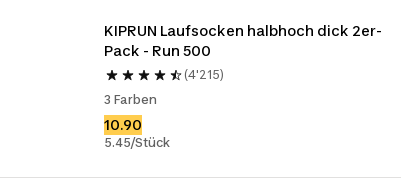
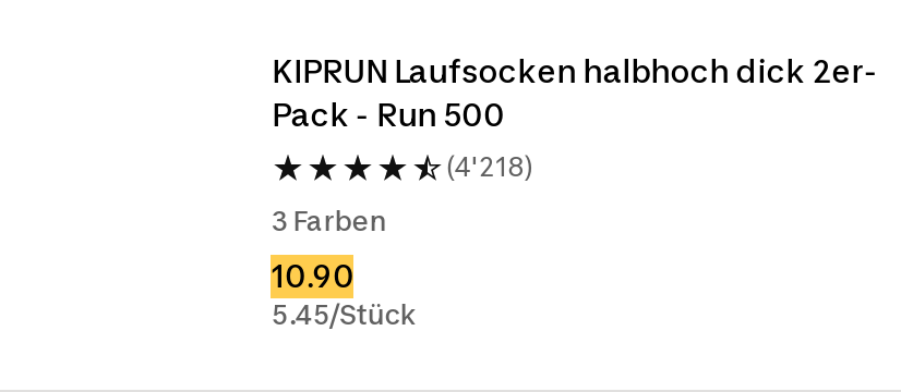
[184,67,224,82] (4'215) -> [446,150,533,183] (4'218)

